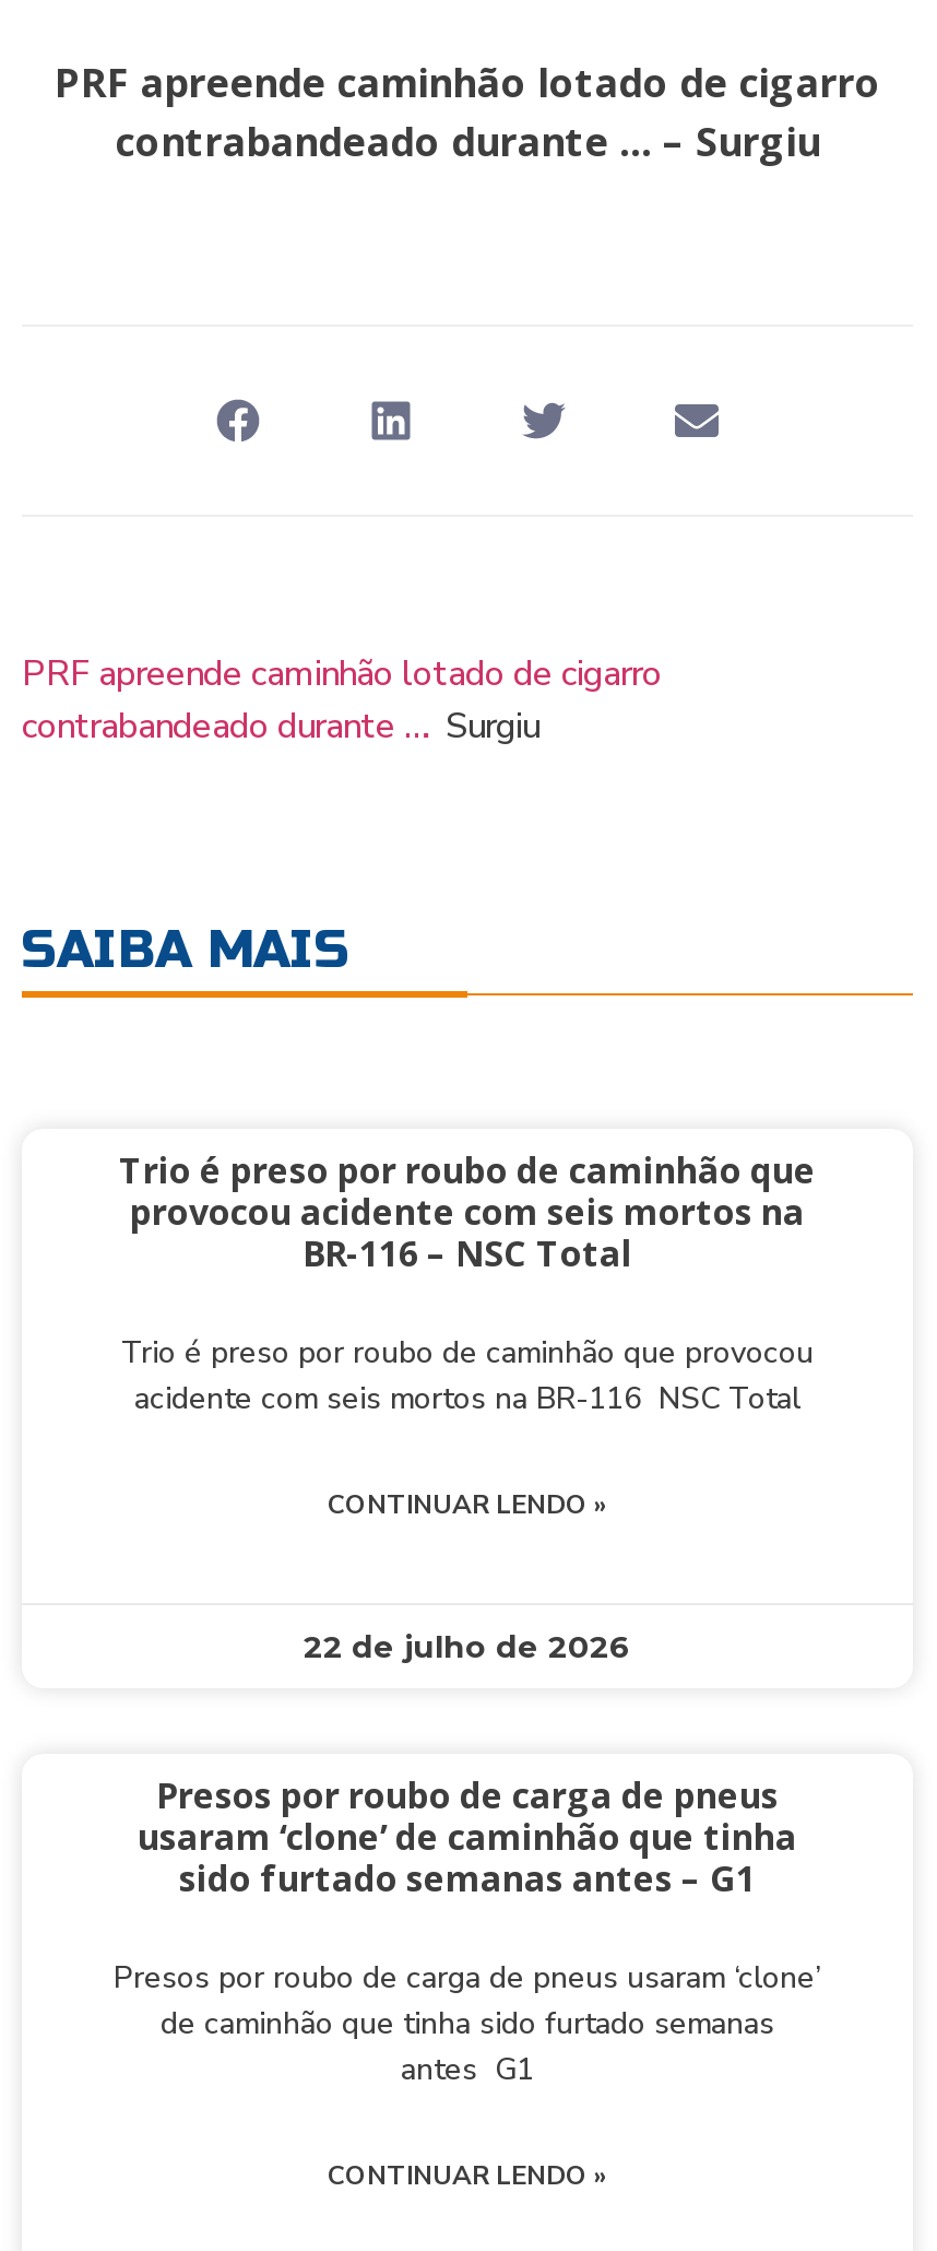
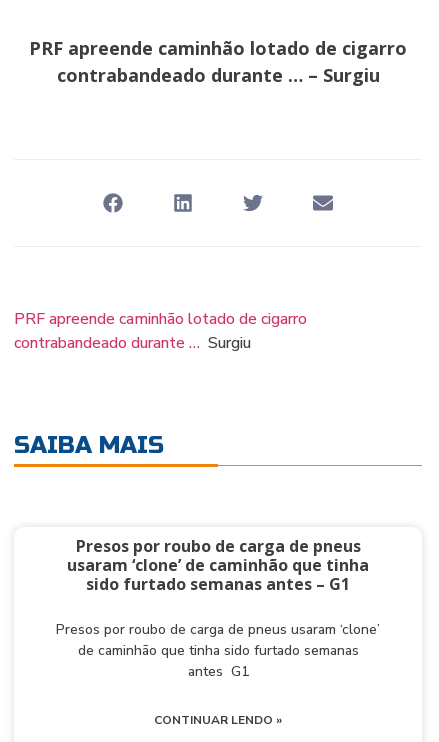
[119,1146,816,1522] Trio é preso por roubo de caminhão que | provocou acidente com seis mortos na | BR-116 – NSC Total | Trio é preso por roubo de caminhão que provocou | acidente com seis mortos na BR-116 NSC Total | CONTINUAR LENDO » -> none
[304,1627,631,1667] 22 de julho de 2026 -> none

